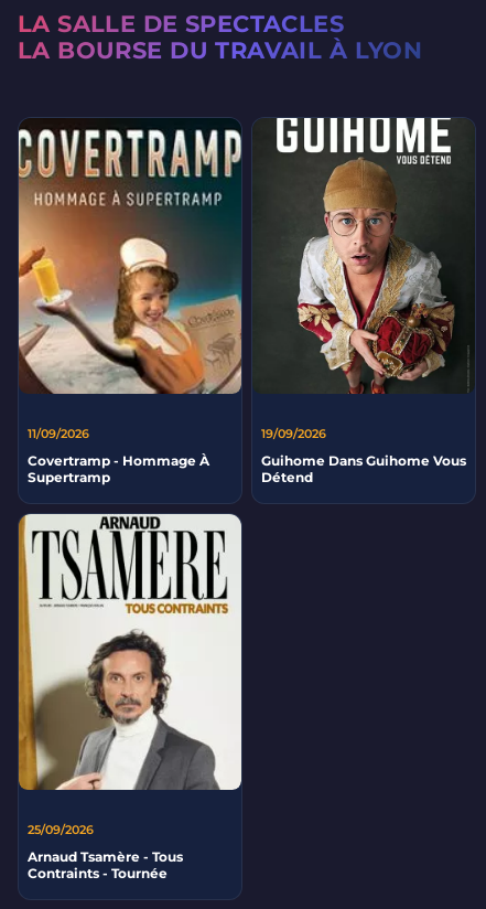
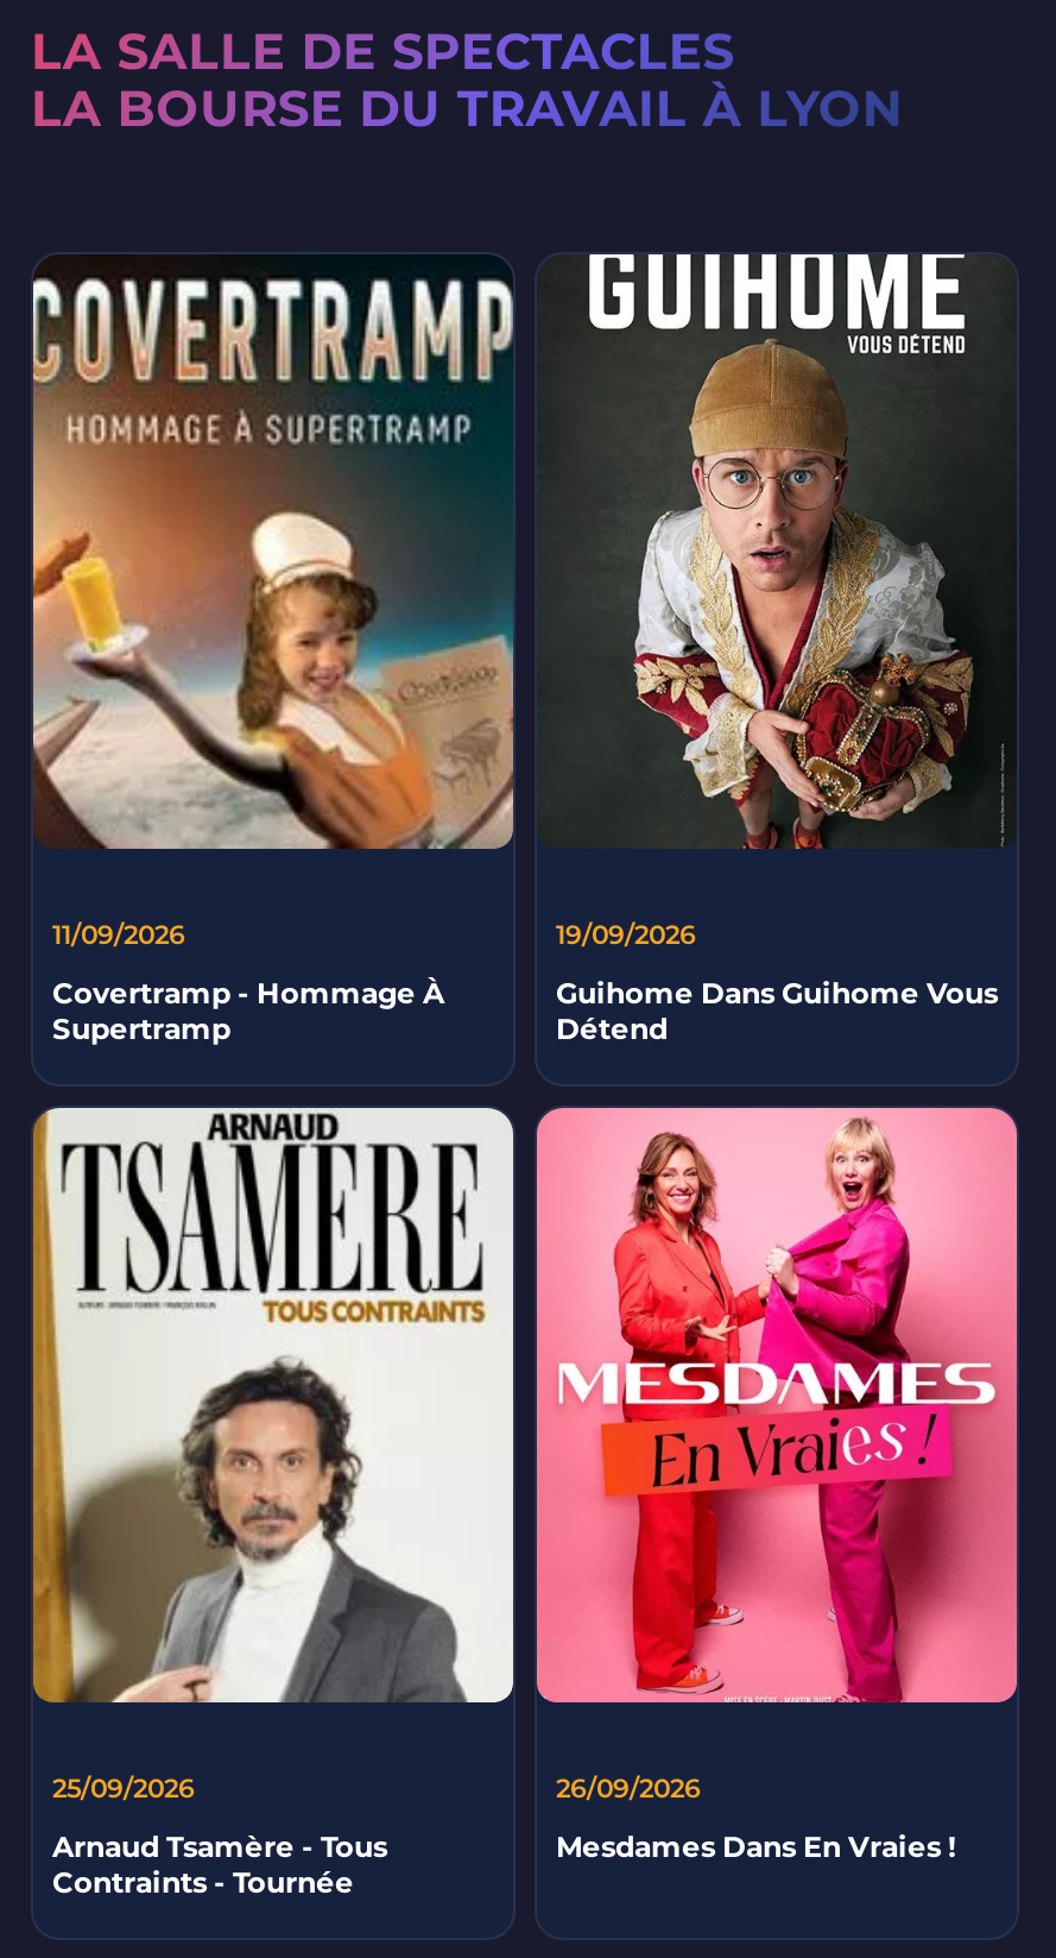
none -> [535,1106,1019,1864] [image] | 26/09/2026 | Mesdames Dans En Vraies !

